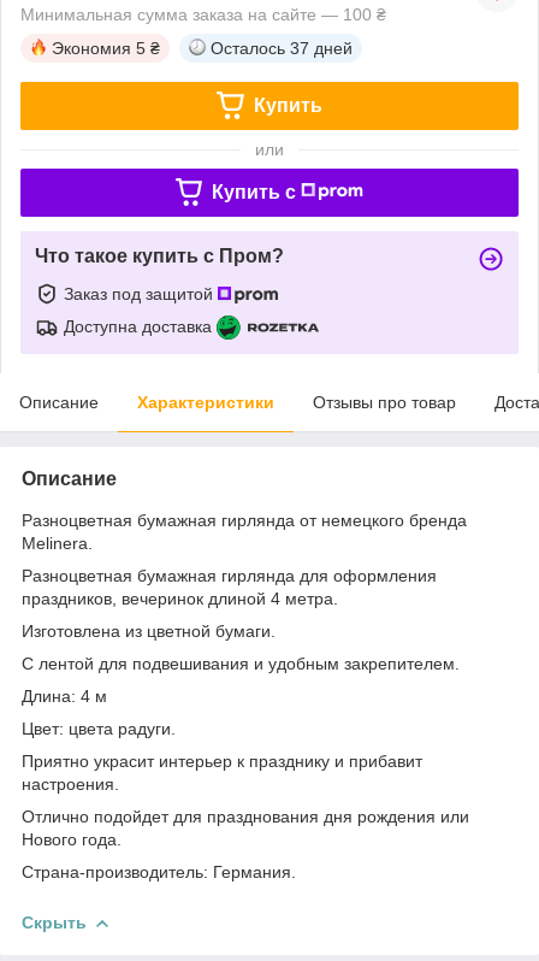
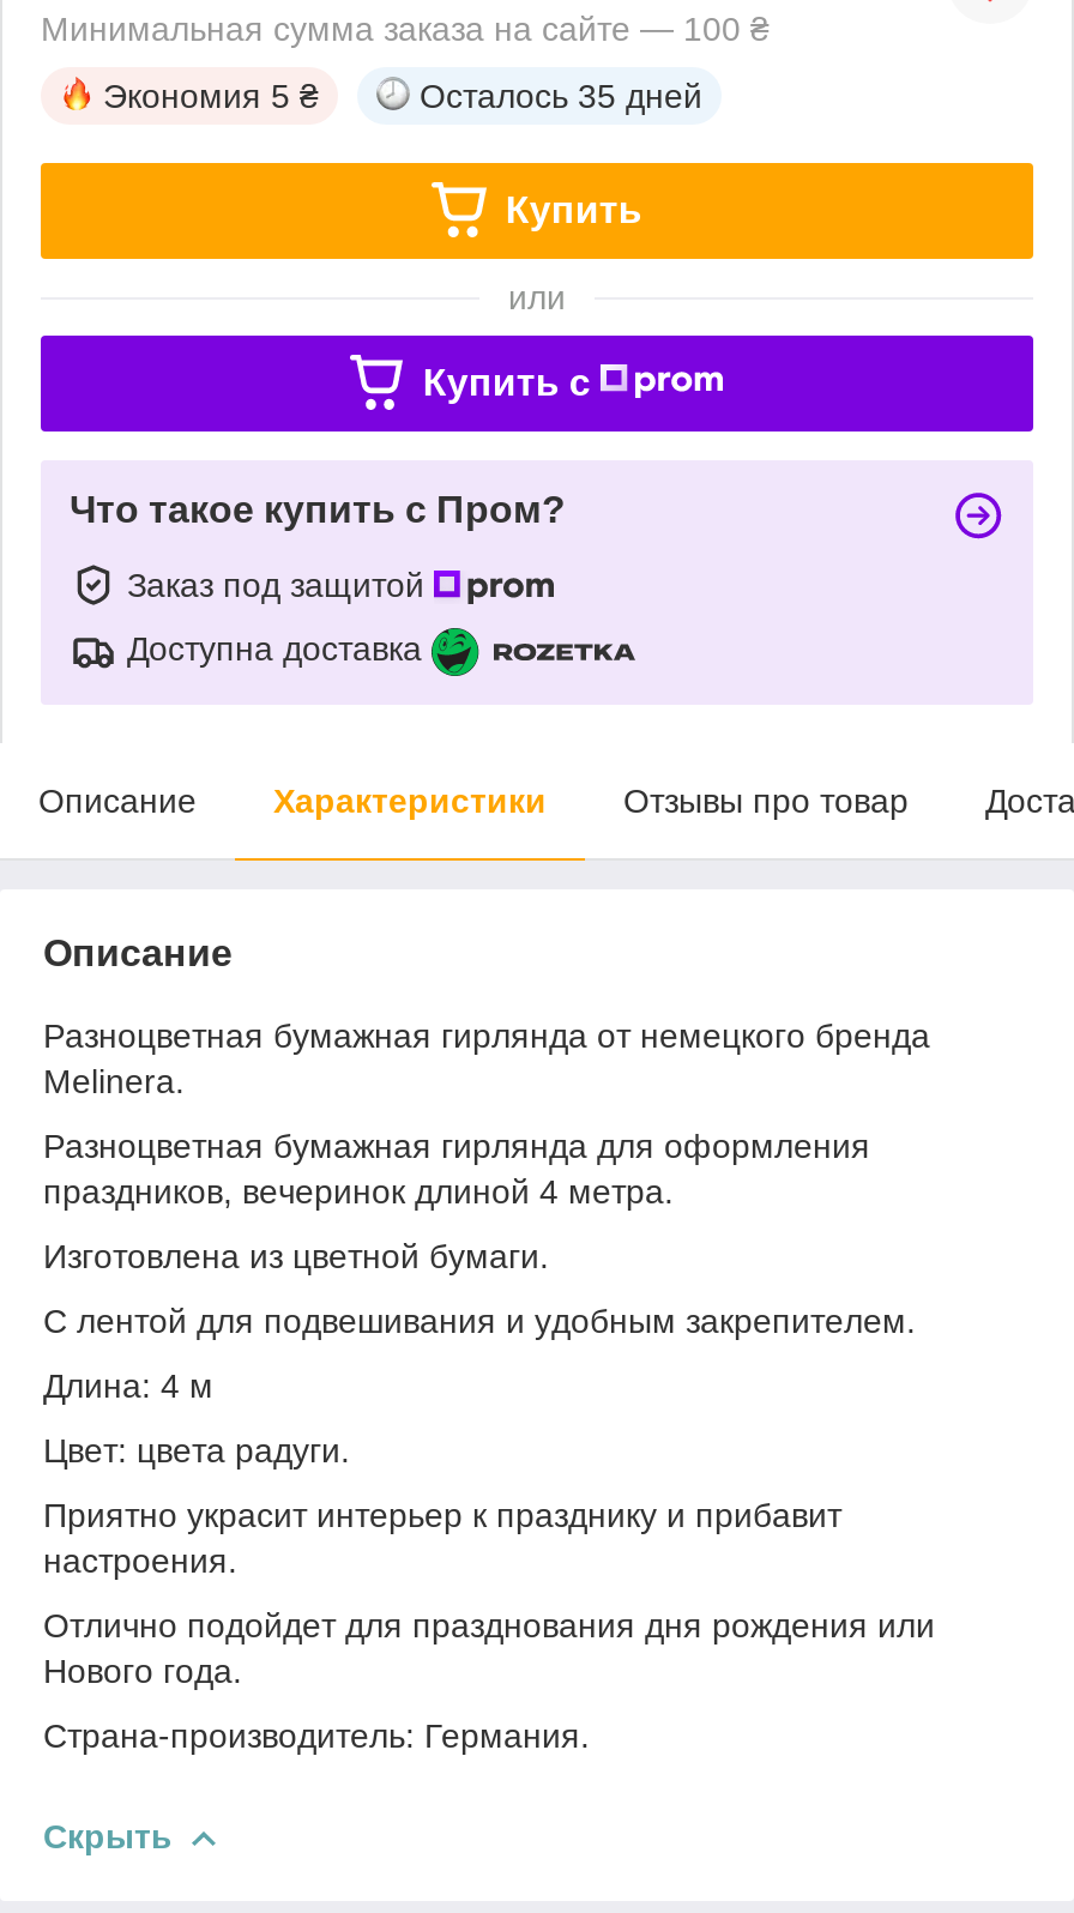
[211,38,353,58] Осталось 37 дней -> [420,76,702,115] Осталось 35 дней

